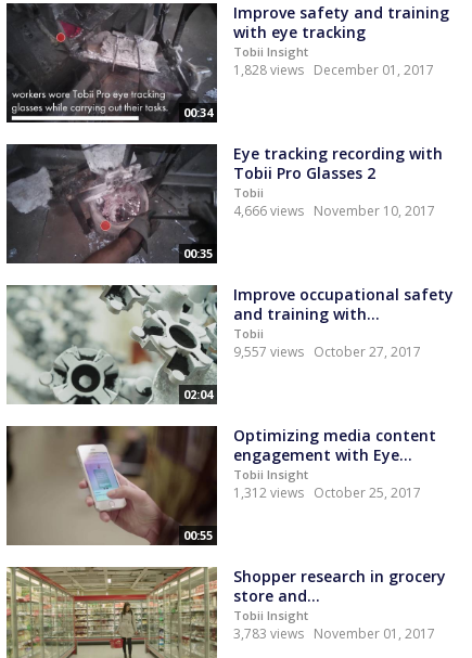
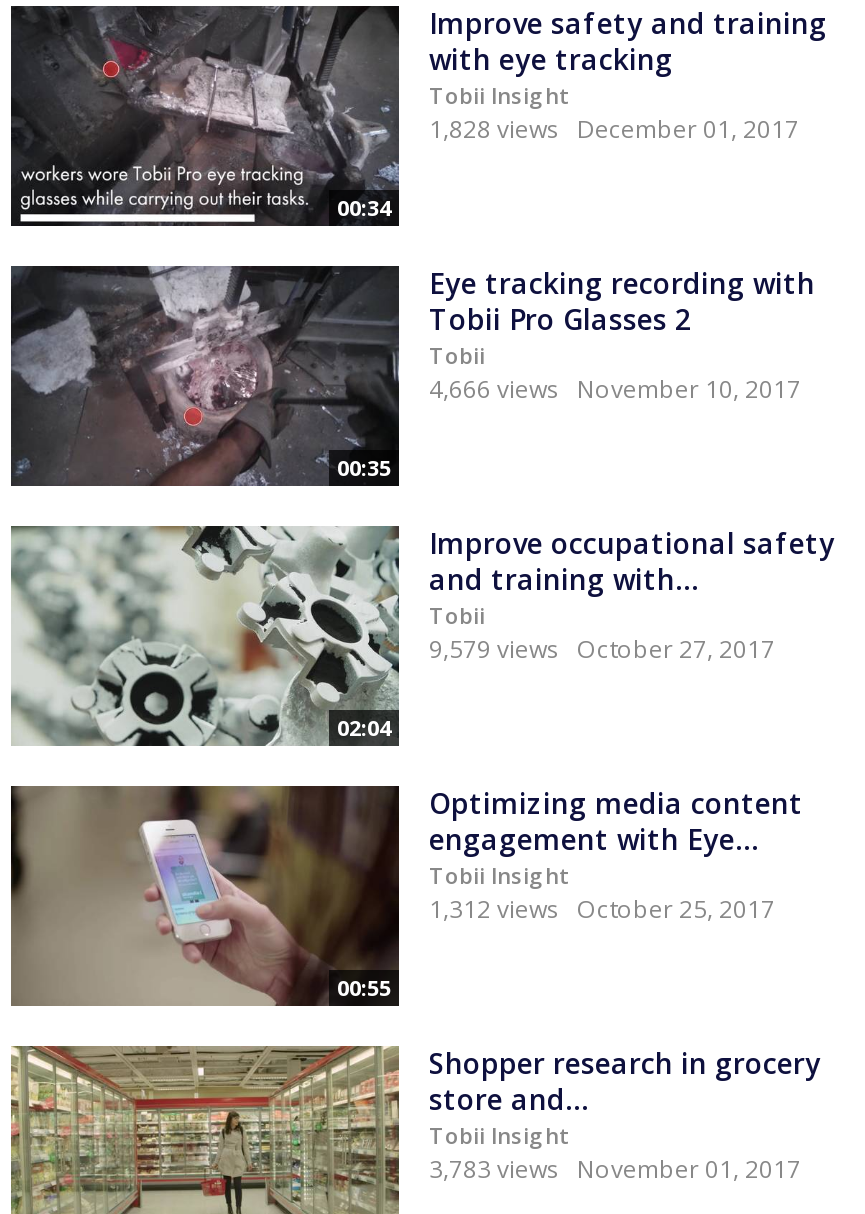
[233,342,421,361] 9,557 views October 27, 2017 -> [429,632,775,666] 9,579 views October 27, 2017

